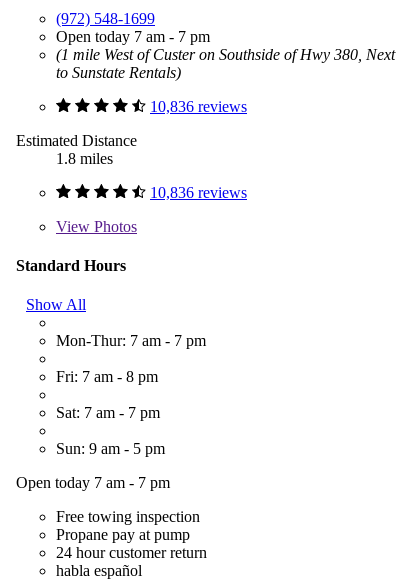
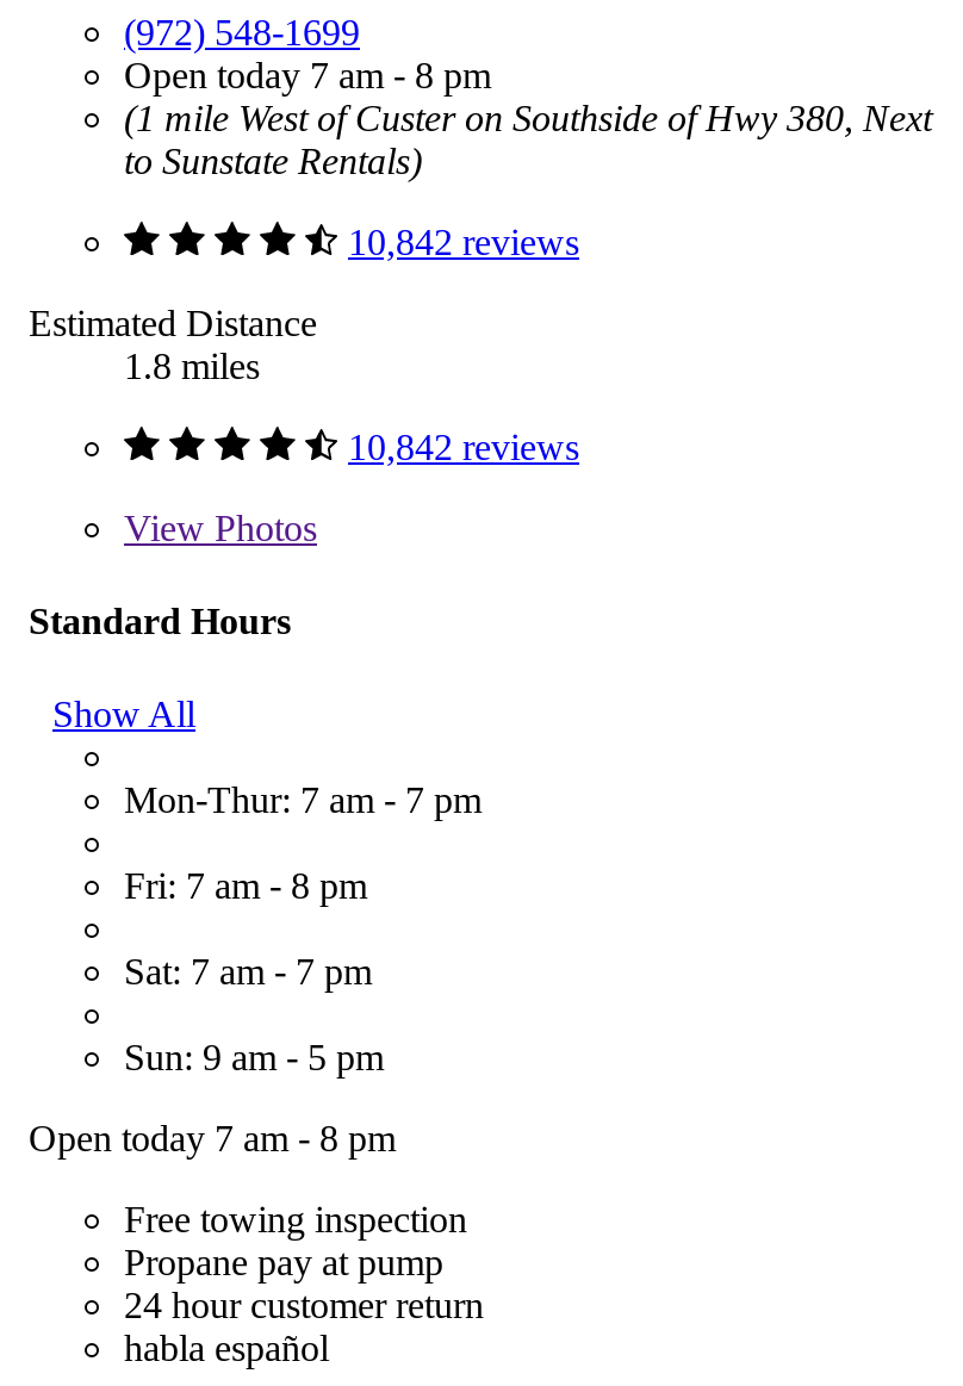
[56,27,210,44] Open today 7 am - 7 pm -> [124,54,491,94] Open today 7 am - 8 pm
[150,97,247,114] 10,836 reviews -> [348,220,579,261] 10,842 reviews
[150,183,247,200] 10,836 reviews -> [348,425,579,466] 10,842 reviews
[16,474,170,491] Open today 7 am - 7 pm -> [29,1118,396,1158] Open today 7 am - 8 pm

